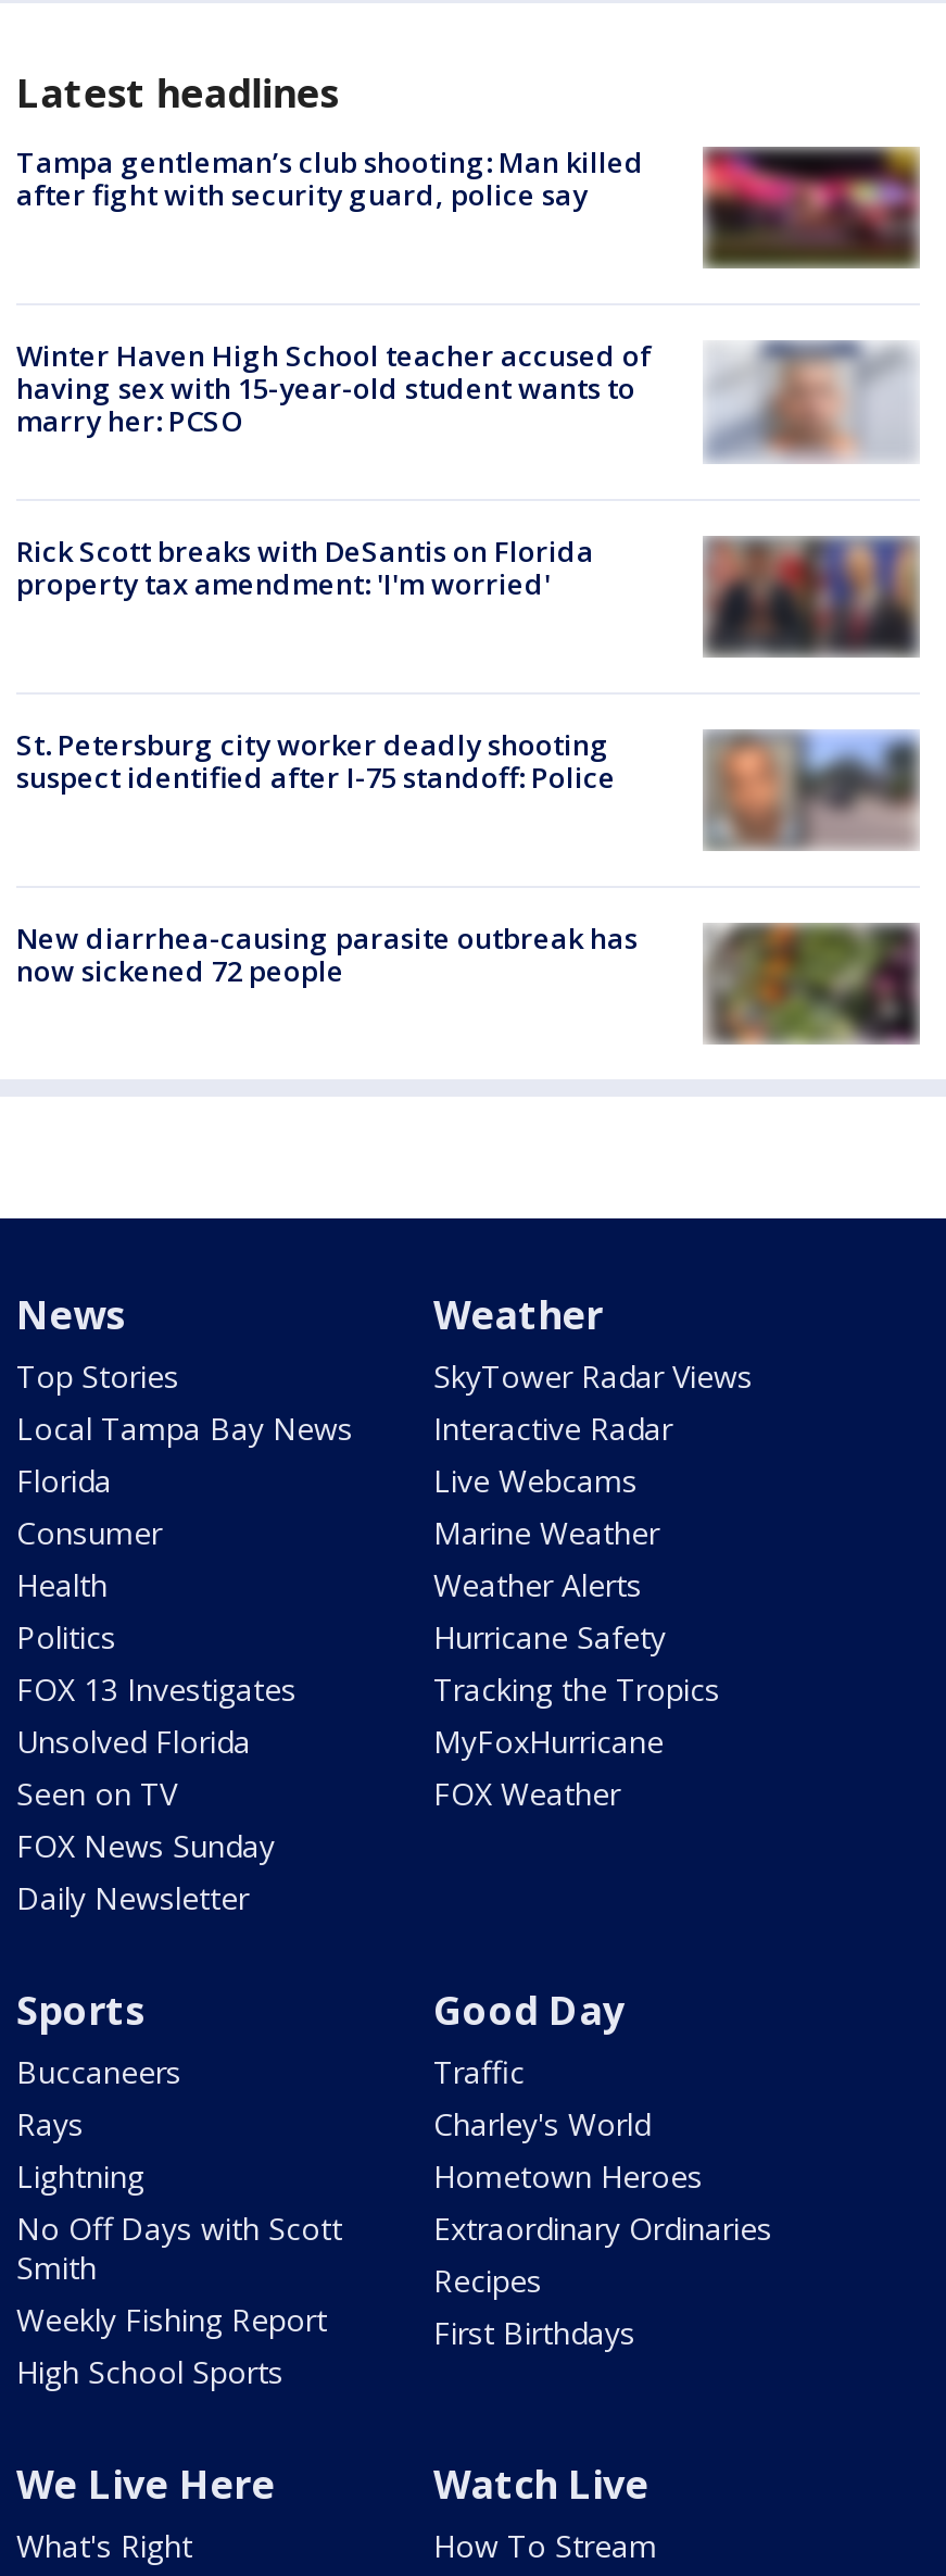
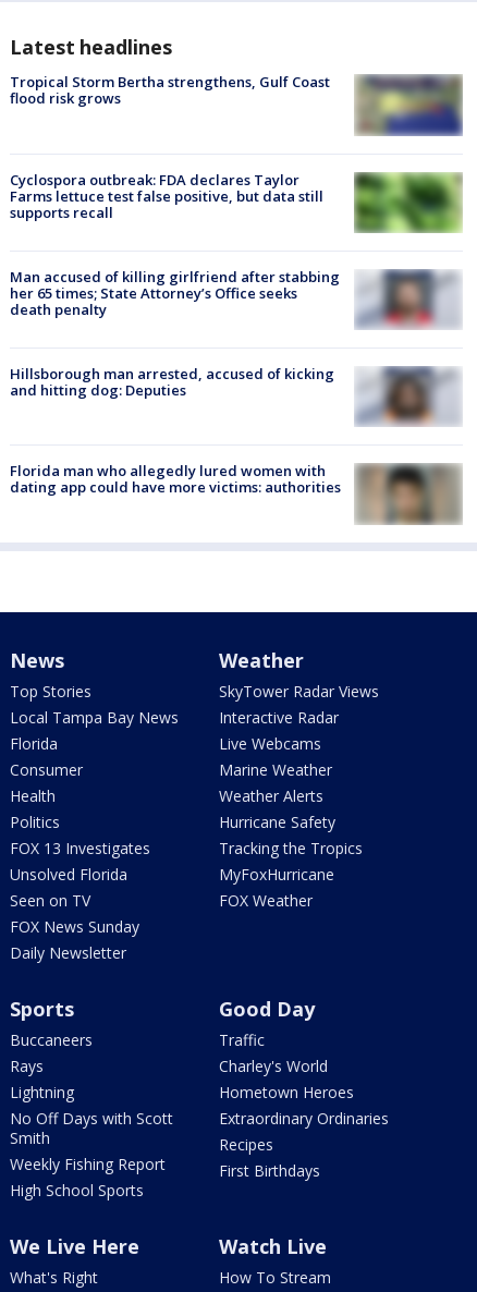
[16,143,920,268] [image] | Tampa gentleman’s club shooting: Man killed | after fight with security guard, police say -> [10,72,463,136] [image] | Tropical Storm Bertha strengthens, Gulf Coast | flood risk grows
[16,337,918,462] [image] | Winter Haven High School teacher accused of | having sex with 15-year-old student wants to | marry her: PCSO -> [10,170,463,233] [image] | Cyclospora outbreak: FDA declares Taylor | Farms lettuce test false positive, but data still | supports recall
[16,531,594,603] Rick Scott breaks with DeSantis on Florida | property tax amendment: 'I'm worried' -> [10,267,340,319] Man accused of killing girlfriend after stabbing | her 65 times; State Attorney’s Office seeks | death penalty
[703,536,920,658] [image] -> [355,270,462,329] [image]
[16,725,920,851] [image] | St. Petersburg city worker deadly shooting | suspect identified after I-75 standoff: Police -> [10,364,462,426] [image] | Hillsborough man arrested, accused of kicking | and hitting dog: Deputies
[16,919,920,1042] [image] | New diarrhea-causing parasite outbreak has | now sickened 72 people -> [10,461,462,524] [image] | Florida man who allegedly lured women with | dating app could have more victims: authorities

